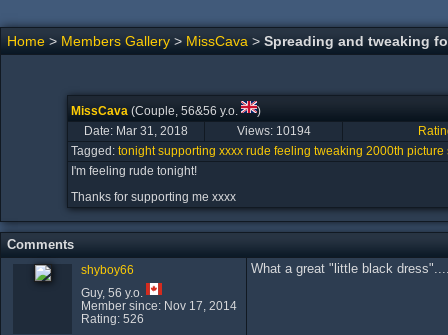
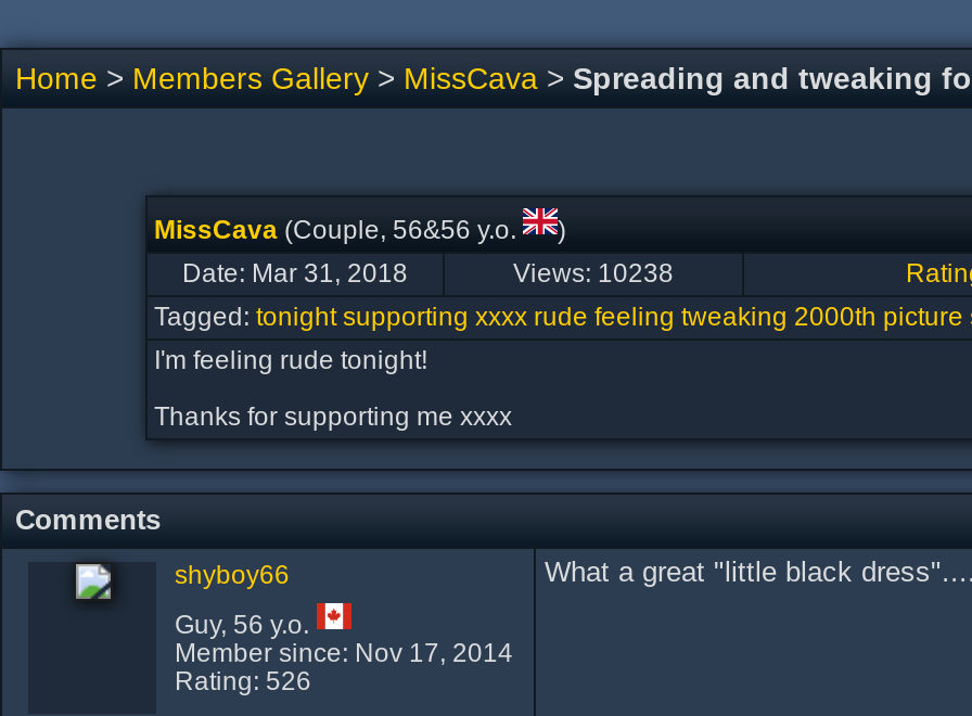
[236,124,310,138] Views: 10194 -> [513,258,674,289] Views: 10238

